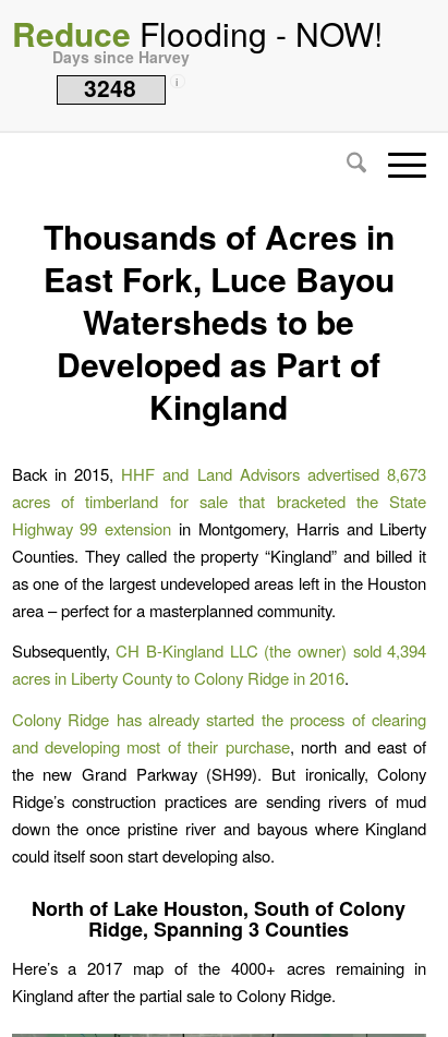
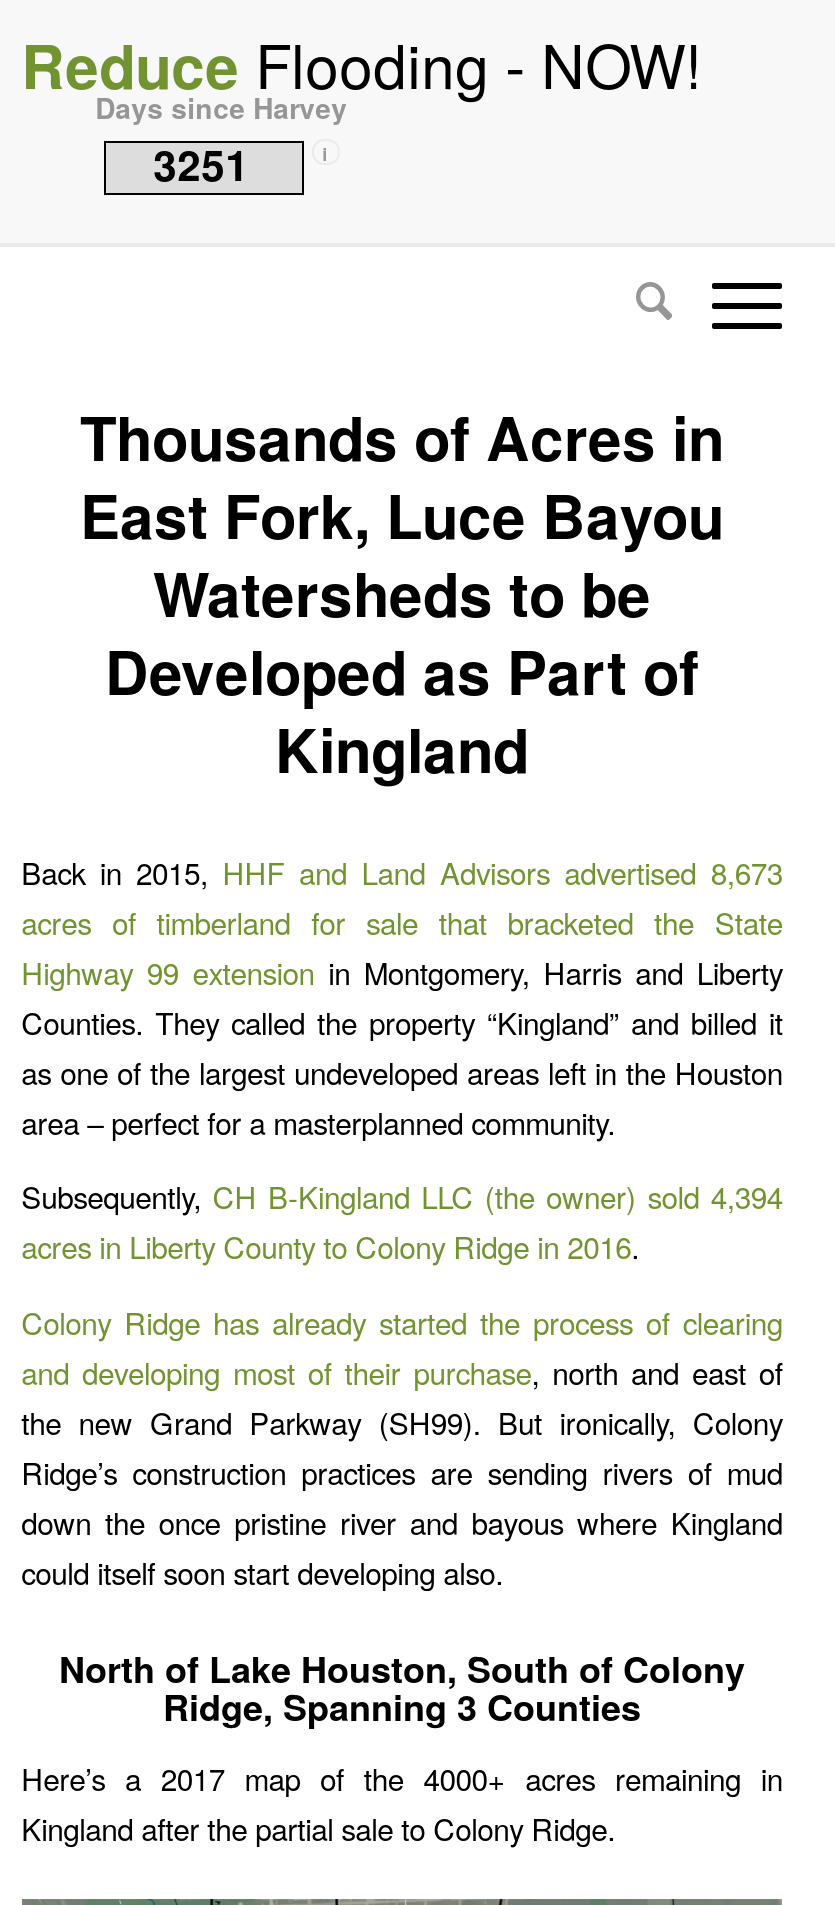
[83,71,136,104] 3248 -> [153,133,249,193] 3251

